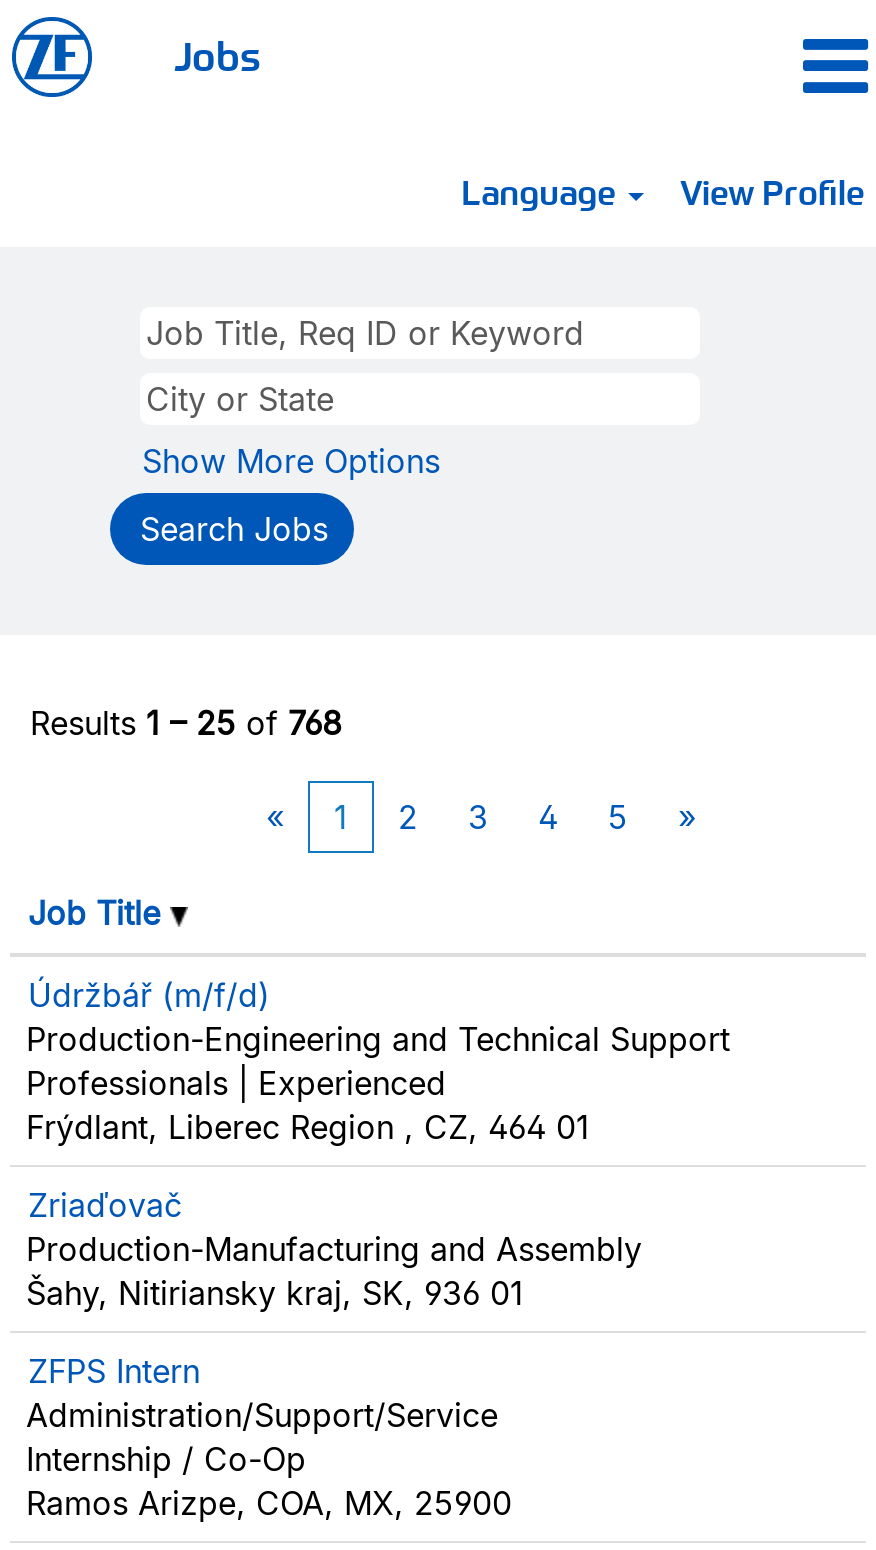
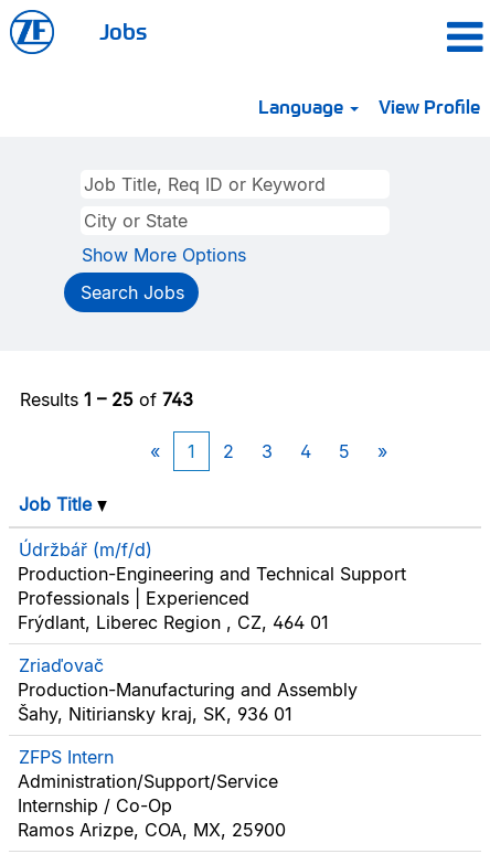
[30,703,342,743] Results 1 – 25 of 768 -> [20,388,193,410] Results 1 – 25 of 743

